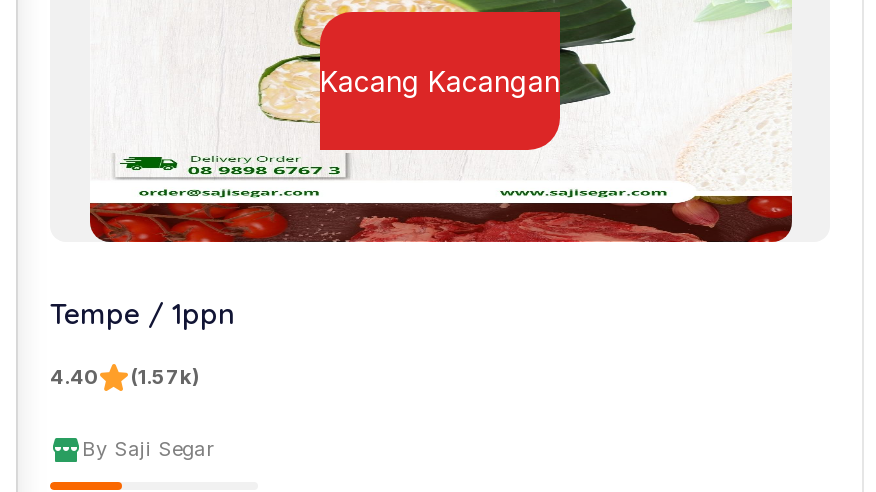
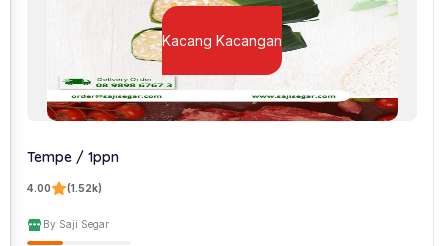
[50,364,200,388] 4.40 | (1.57k) -> [27,182,102,194] 4.00 | (1.52k)

